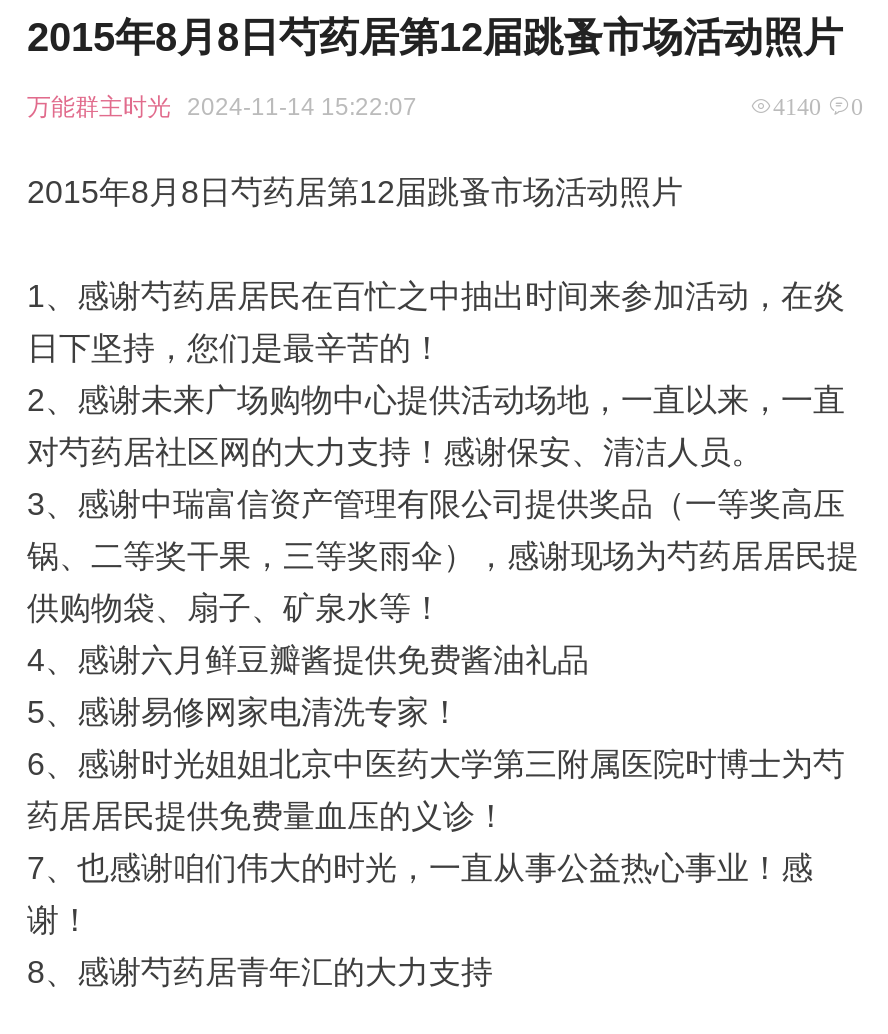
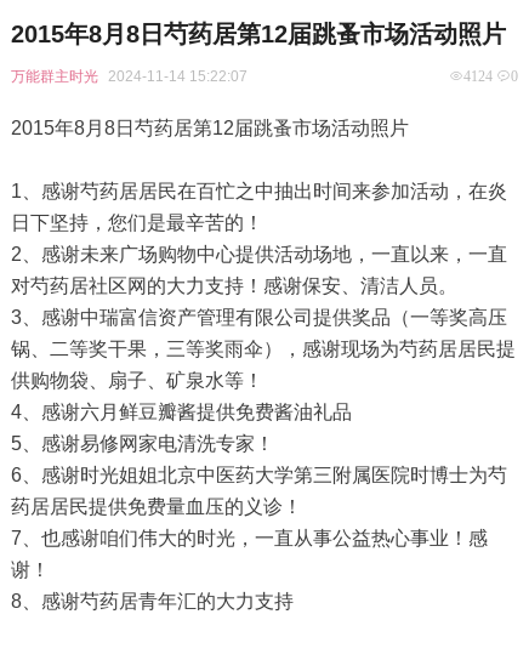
[773,93,863,119] 4140 0 -> [463,68,518,84] 4124 0

